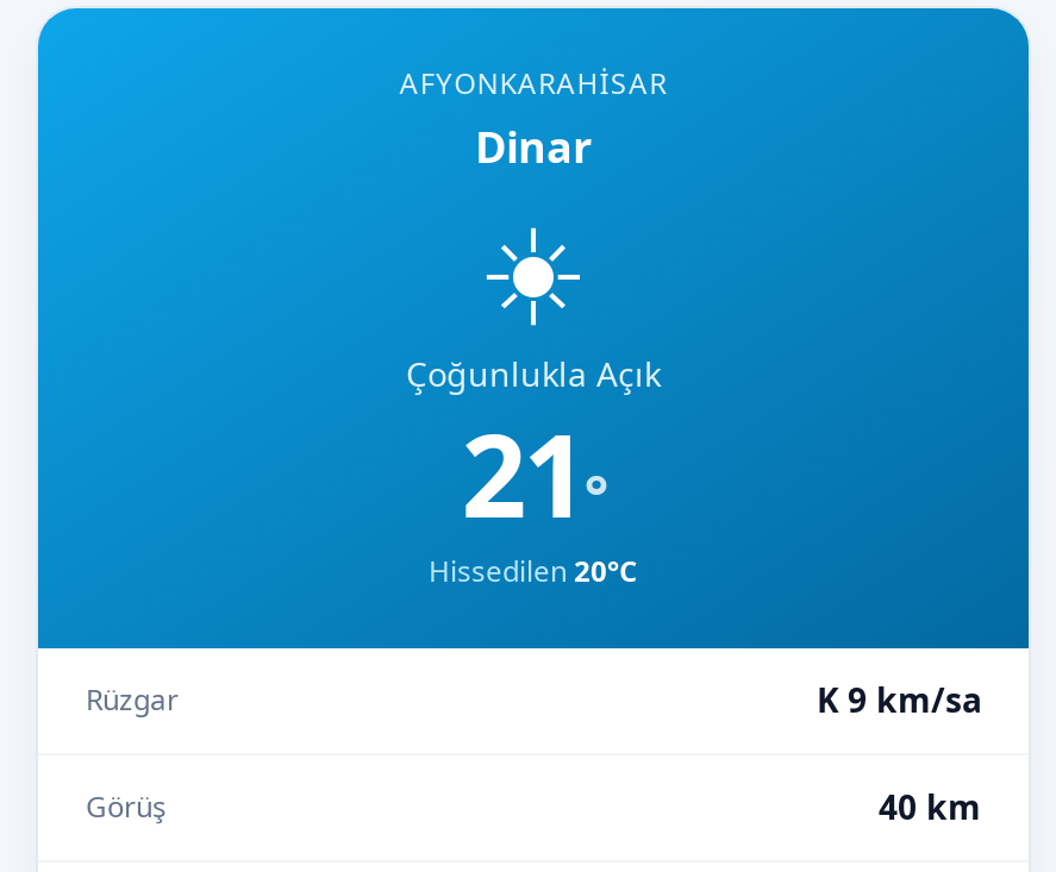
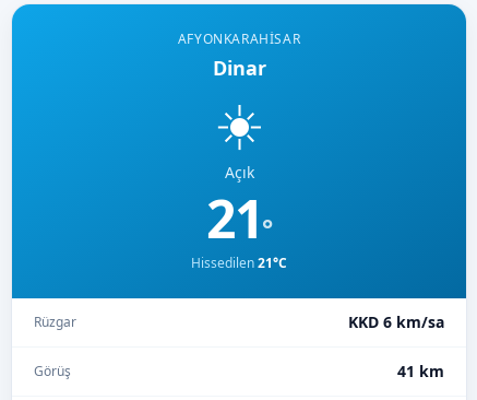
[406,351,661,396] Çoğunlukla Açık -> [224,162,254,183] Açık
[429,551,638,591] Hissedilen 20°C -> [191,254,287,272] Hissedilen 21°C
[817,677,981,722] K 9 km/sa -> [348,311,444,332] KKD 6 km/sa
[879,784,981,829] 40 km -> [397,361,444,381] 41 km

